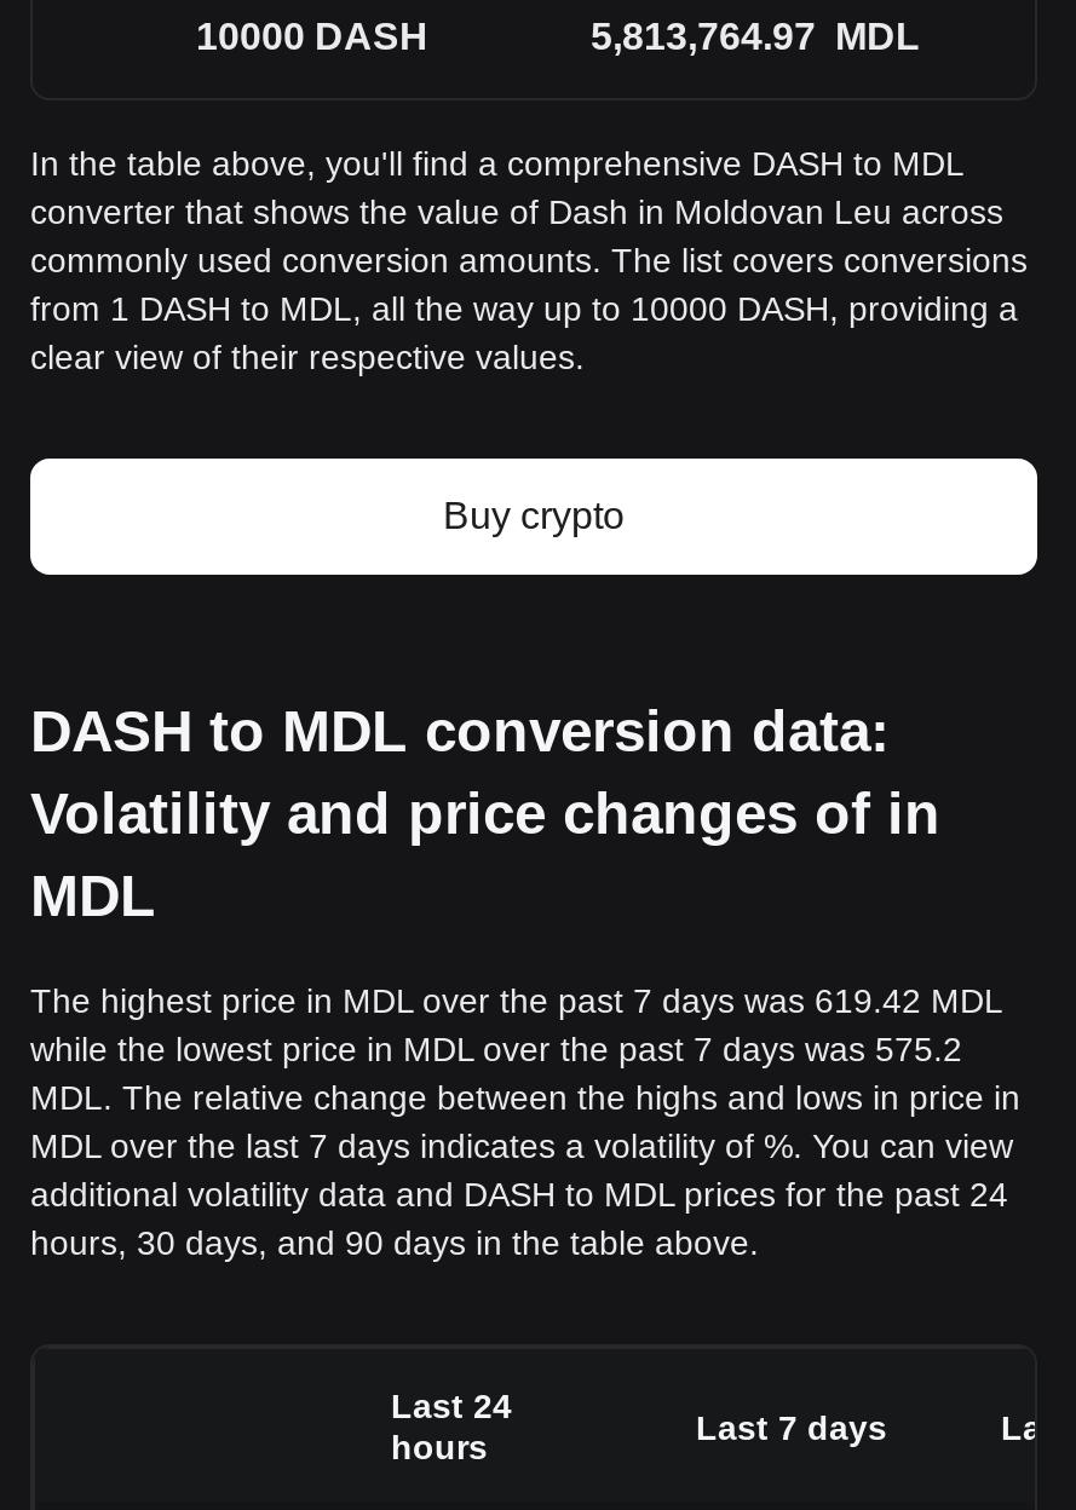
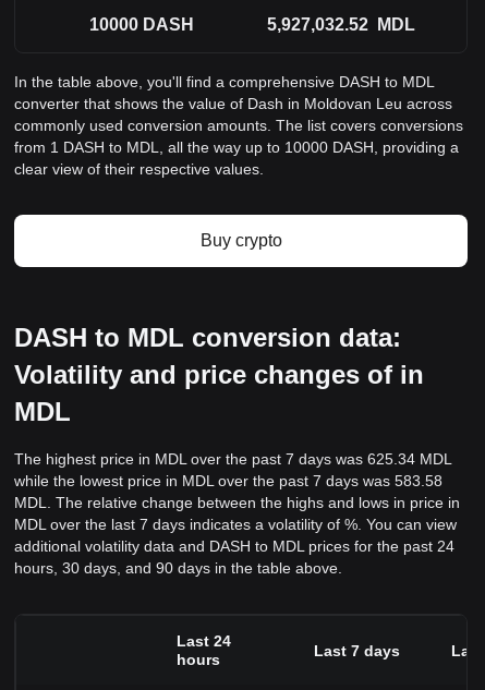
[591,16,920,57] 5,813,764.97 MDL -> [266,15,415,34] 5,927,032.52 MDL
[30,981,1001,1020] The highest price in MDL over the past 7 days was 619.42 MDL -> [14,450,451,468] The highest price in MDL over the past 7 days was 625.34 MDL
[30,1030,962,1068] while the lowest price in MDL over the past 7 days was 575.2 -> [14,472,442,489] while the lowest price in MDL over the past 7 days was 583.58

